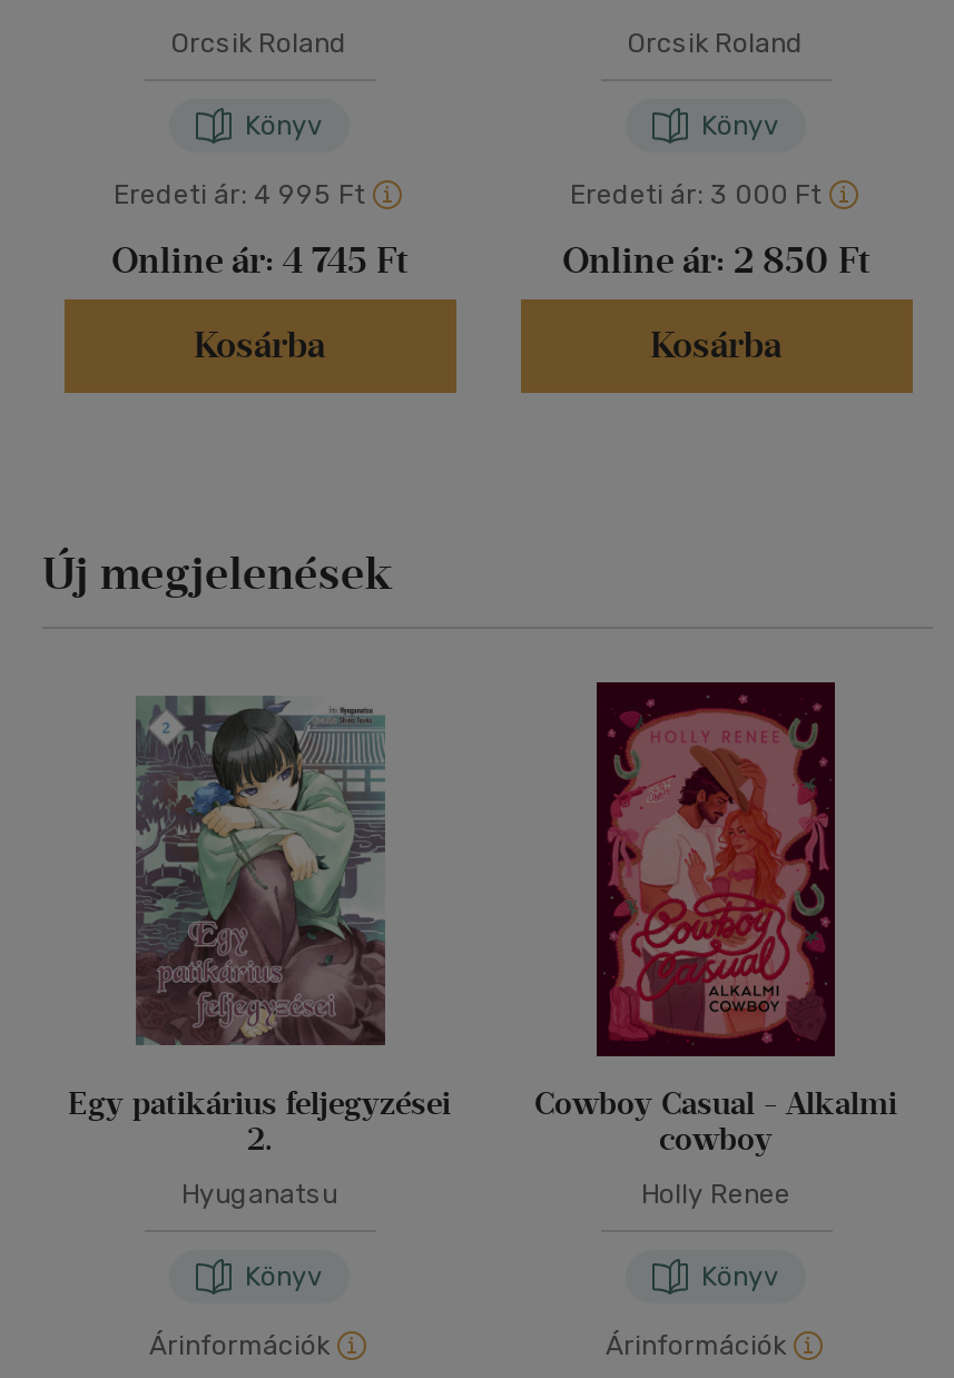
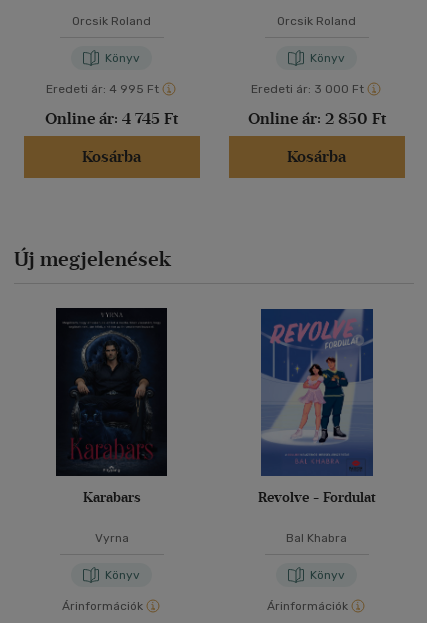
[68,682,451,1159] [image] | Egy patikárius feljegyzései | 2. -> [55,307,168,506] [image] | Karabars
[534,680,897,1159] [image] | Cowboy Casual - Alkalmi | cowboy -> [257,308,375,506] [image] | Revolve - Fordulat
[181,1179,337,1211] Hyuganatsu -> [94,531,128,545] Vyrna
[641,1179,790,1211] Holly Renee -> [286,531,347,545] Bal Khabra

